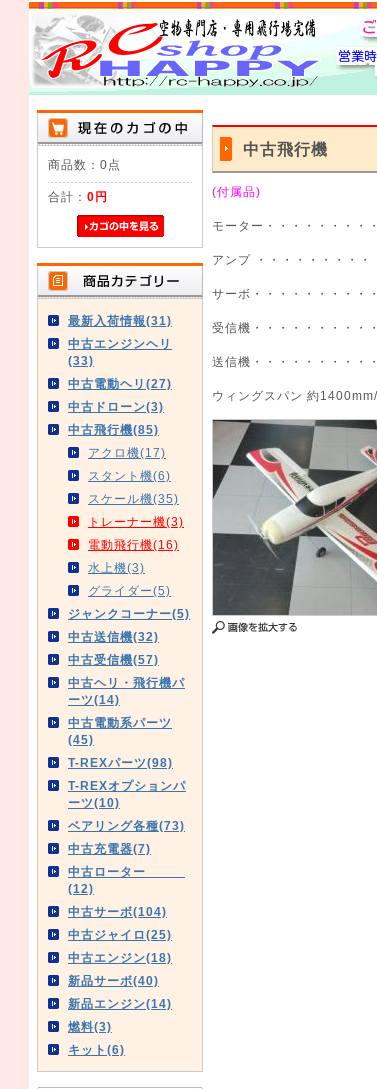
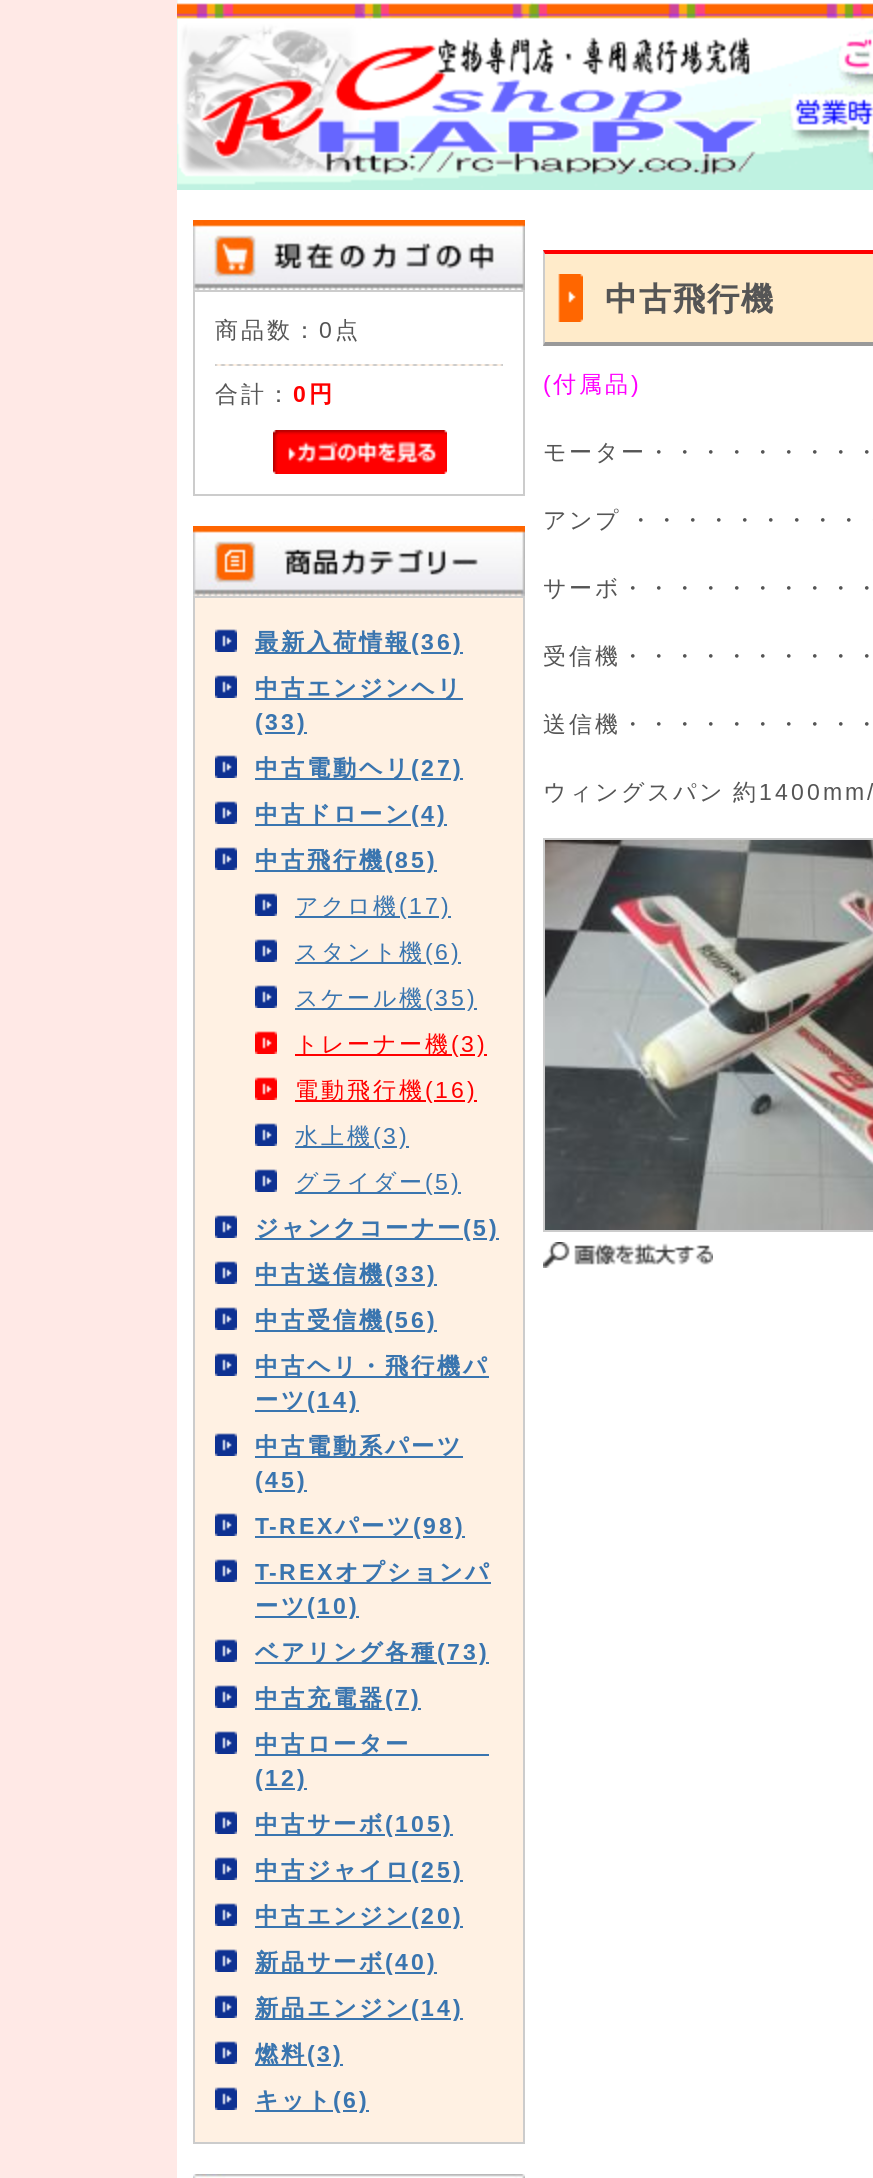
[68,314,172,327] 最新入荷情報(31) -> [255,628,463,654] 最新入荷情報(36)
[68,400,164,413] 中古ドローン(3) -> [255,800,447,826] 中古ドローン(4)
[68,630,159,643] 中古送信機(32) -> [255,1260,437,1286] 中古送信機(33)
[68,653,159,666] 中古受信機(57) -> [255,1306,437,1332] 中古受信機(56)
[68,905,167,918] 中古サーボ(104) -> [255,1810,453,1836] 中古サーボ(105)
[68,951,172,964] 中古エンジン(18) -> [255,1902,463,1928] 中古エンジン(20)

